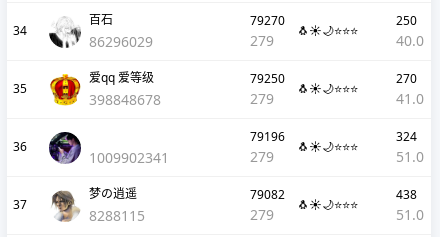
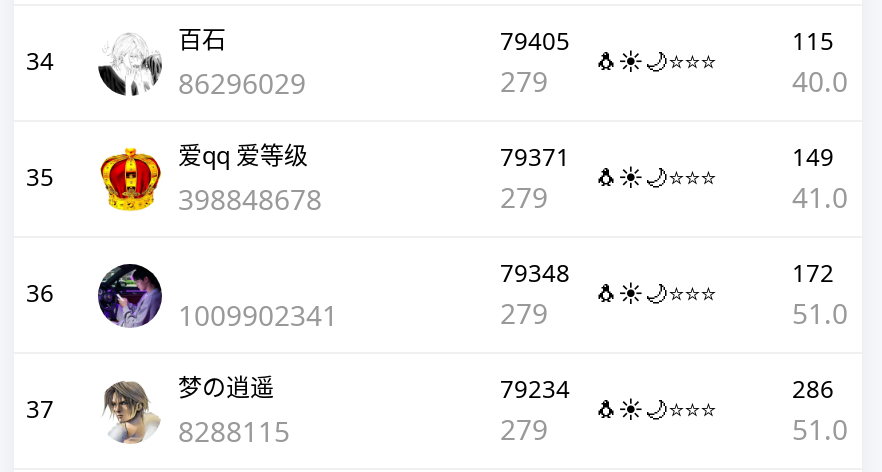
[250,12,285,29] 79270 -> [500,24,570,58] 79405
[396,12,417,29] 250 -> [792,24,834,58] 115
[250,70,285,87] 79250 -> [500,140,570,174] 79371
[396,70,417,87] 270 -> [792,140,834,174] 149
[250,128,285,145] 79196 -> [500,256,570,290] 79348
[396,128,417,145] 324 -> [792,256,834,290] 172
[250,186,285,203] 79082 -> [500,372,570,406] 79234
[396,186,417,203] 438 -> [792,372,834,406] 286

